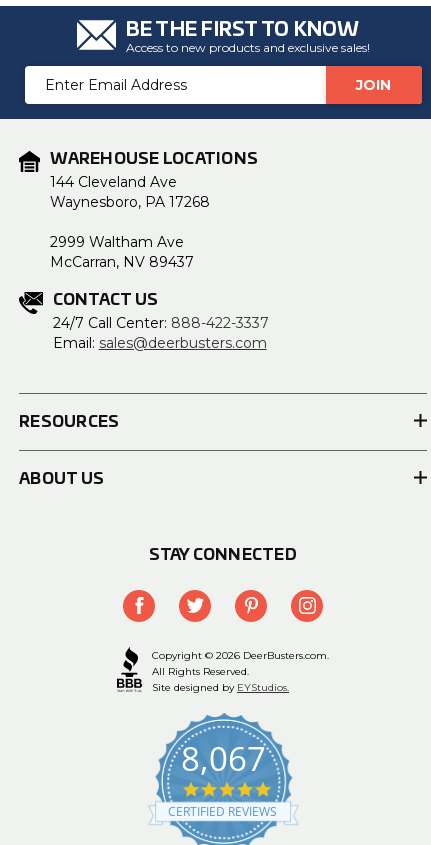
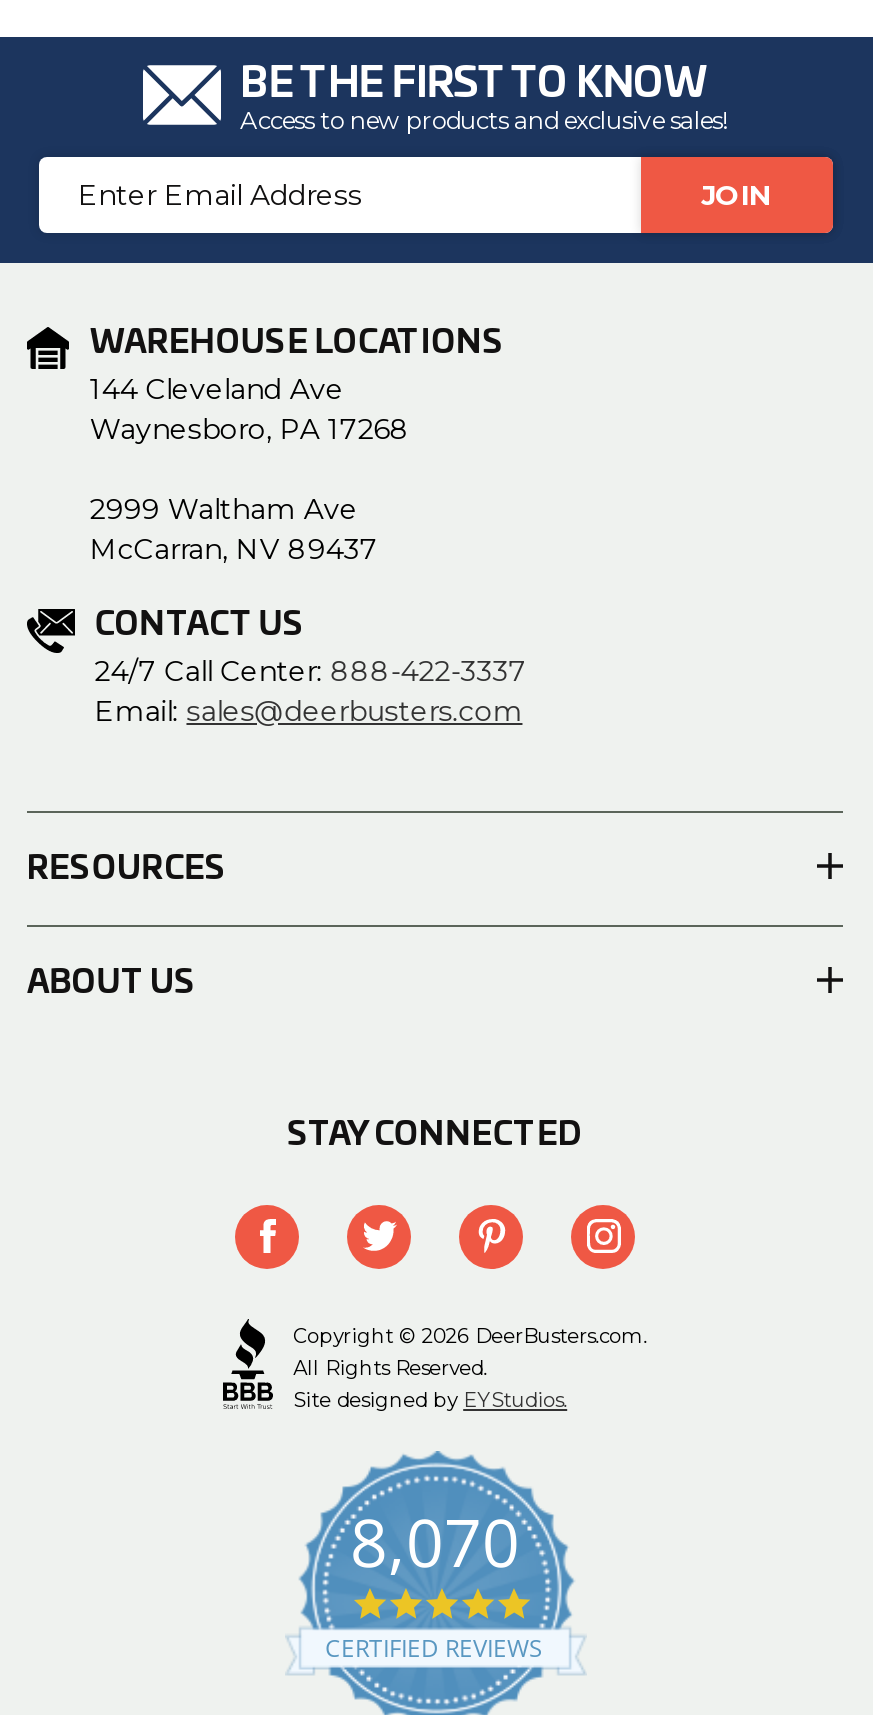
[180,736,265,781] 8,067 -> [350,1497,520,1587] 8,070

